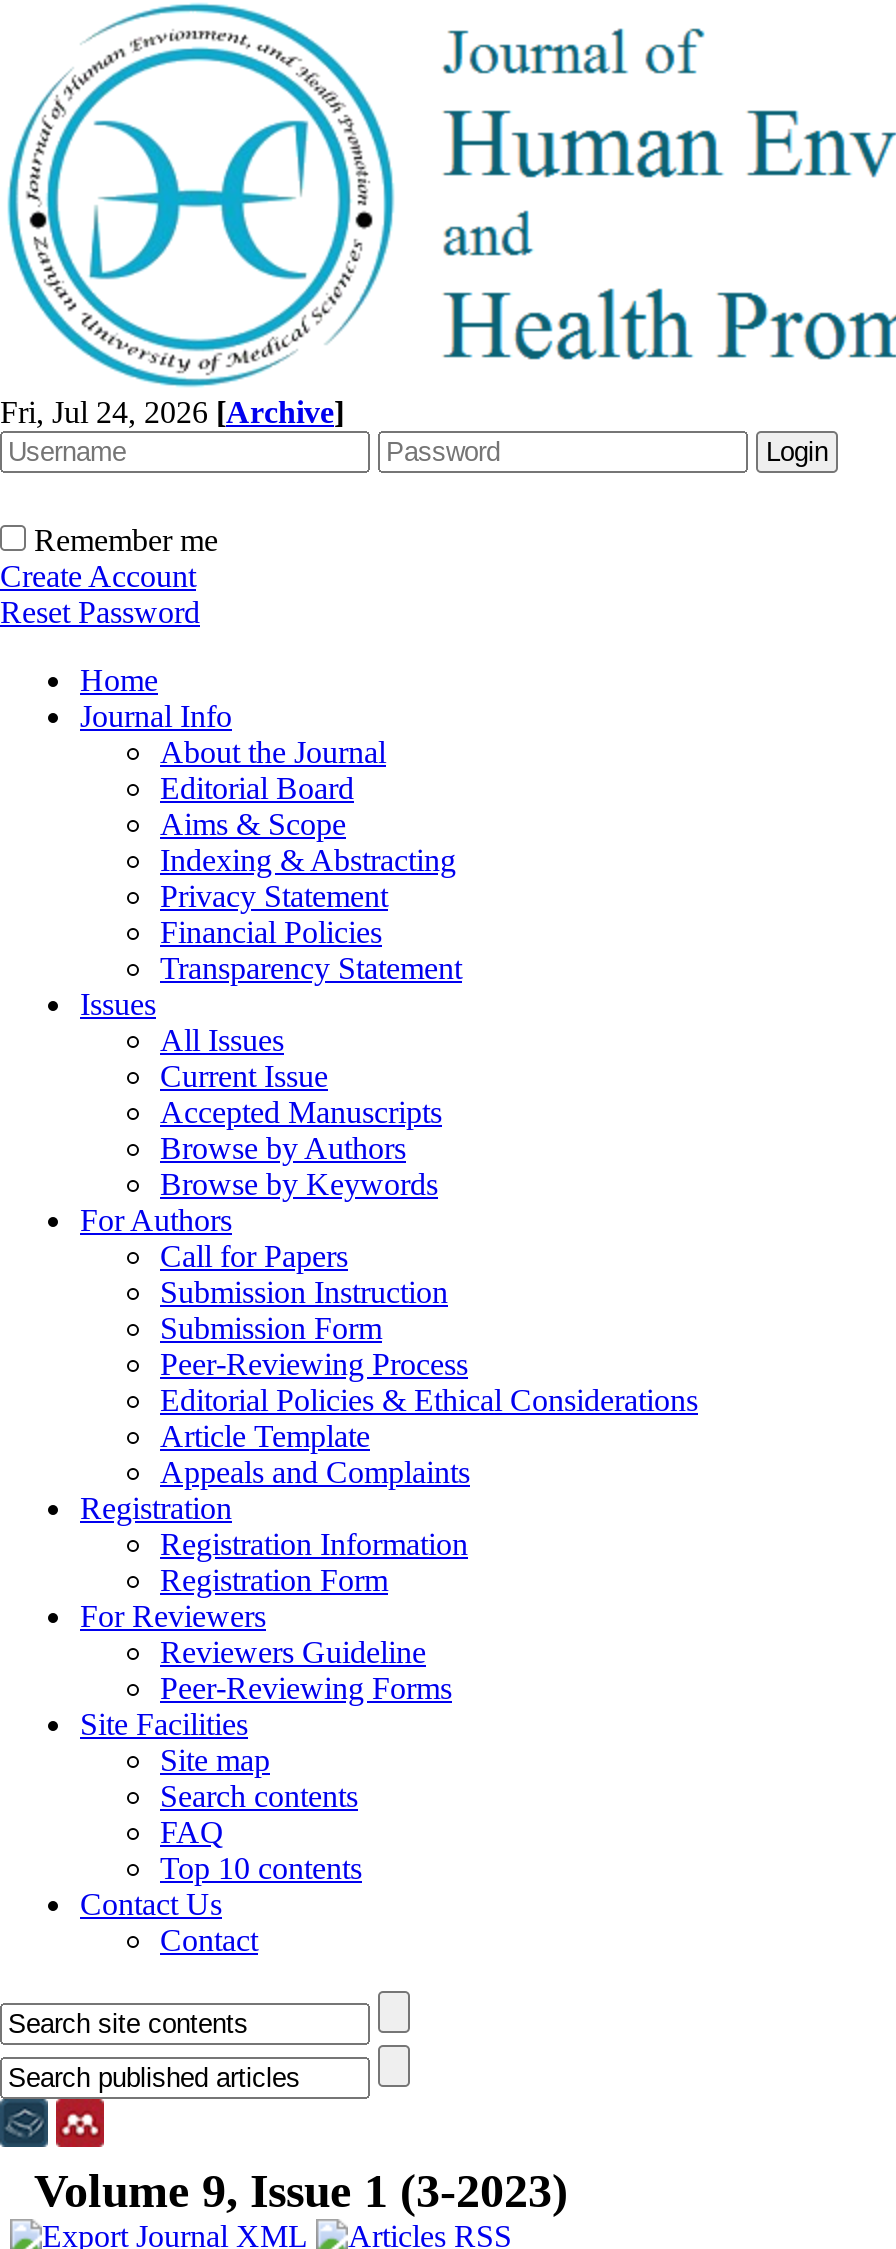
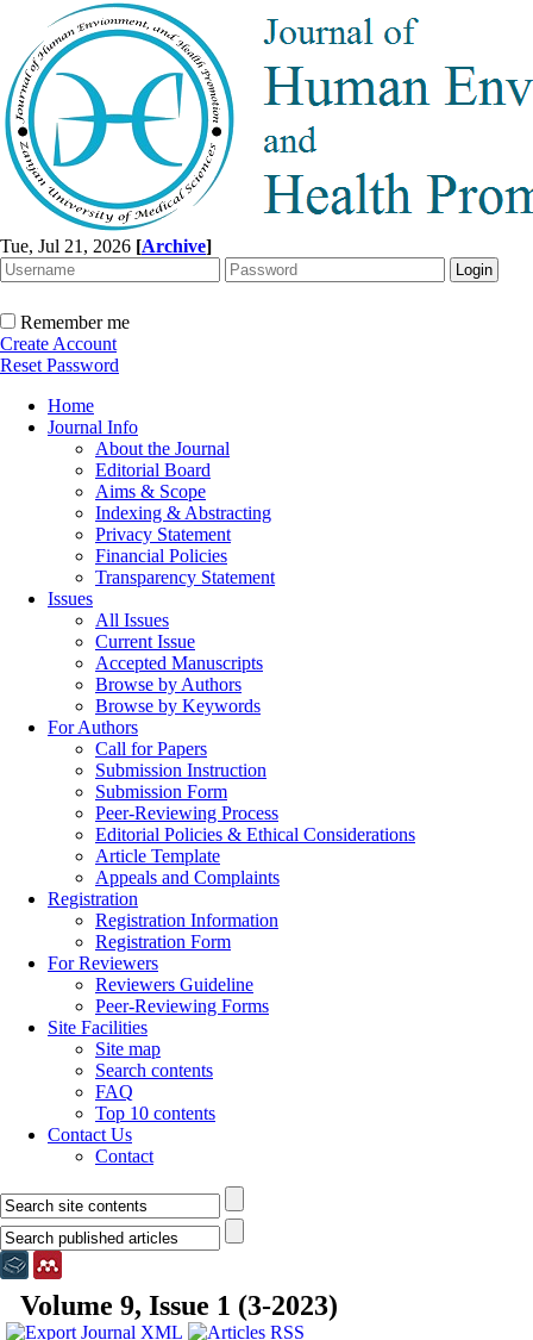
[0,395,344,429] Fri, Jul 24, 2026 [Archive] -> [0,236,212,256] Tue, Jul 21, 2026 [Archive]

